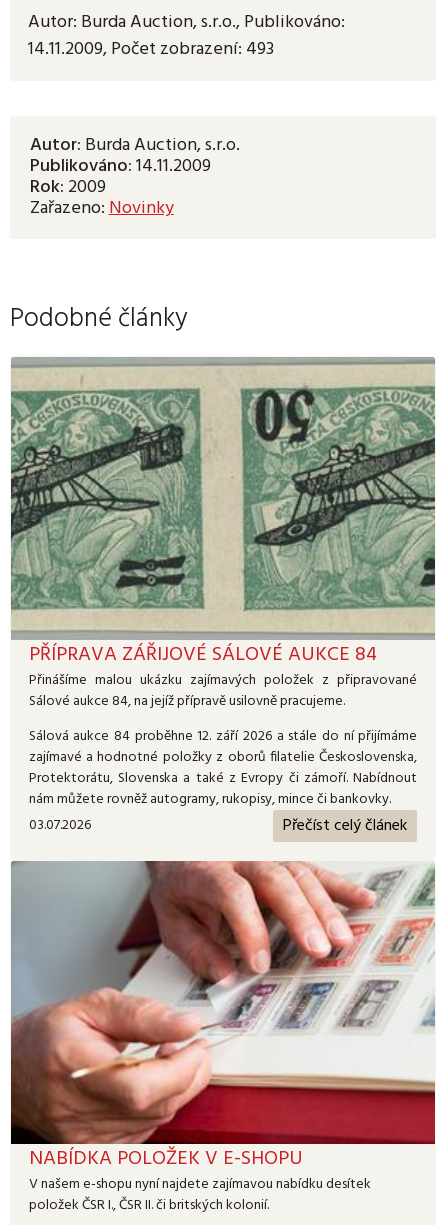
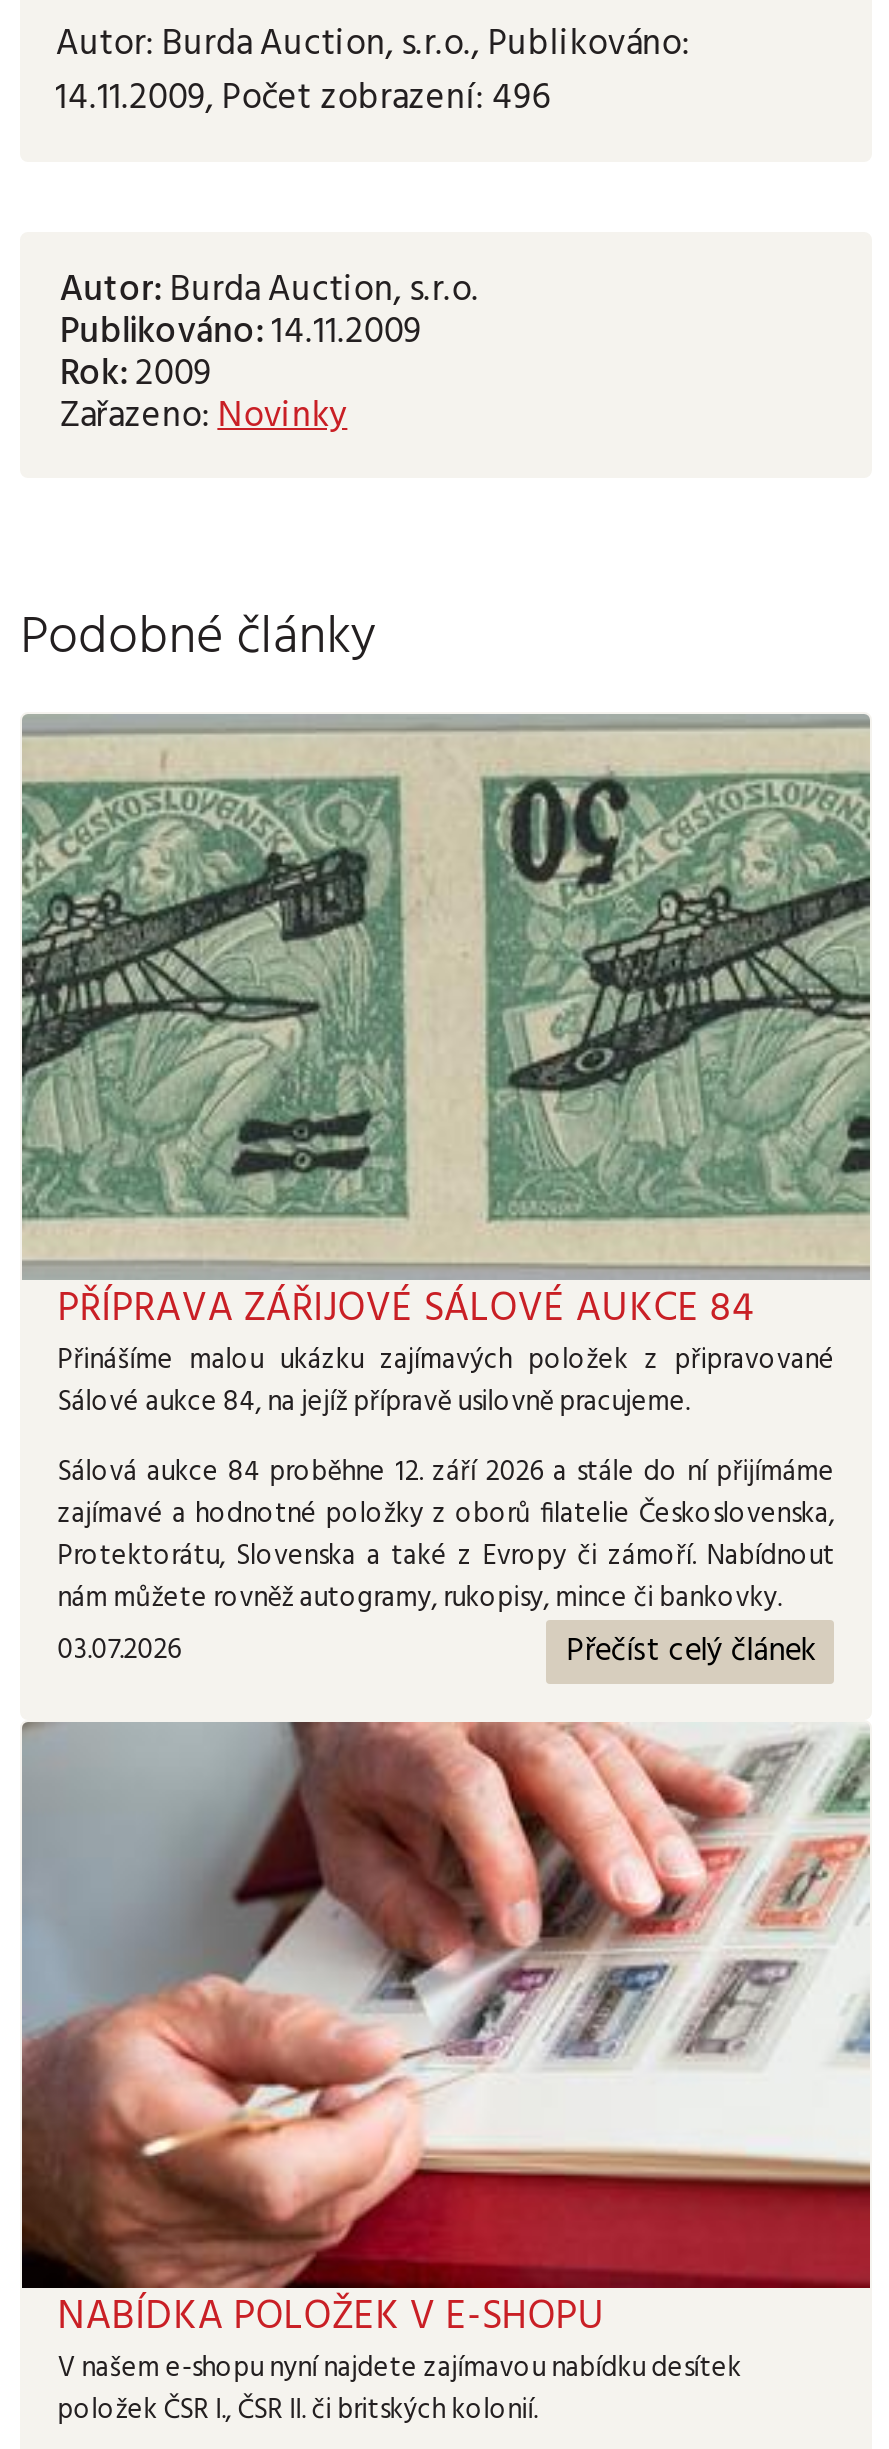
[28,35,274,64] 14.11.2009, Počet zobrazení: 493 -> [55,70,549,128] 14.11.2009, Počet zobrazení: 496

